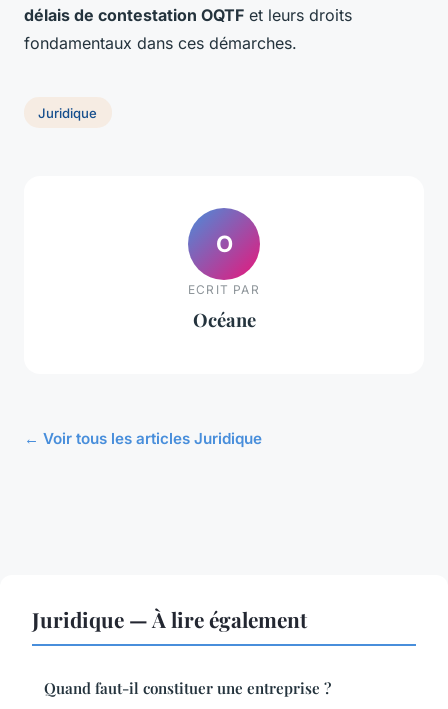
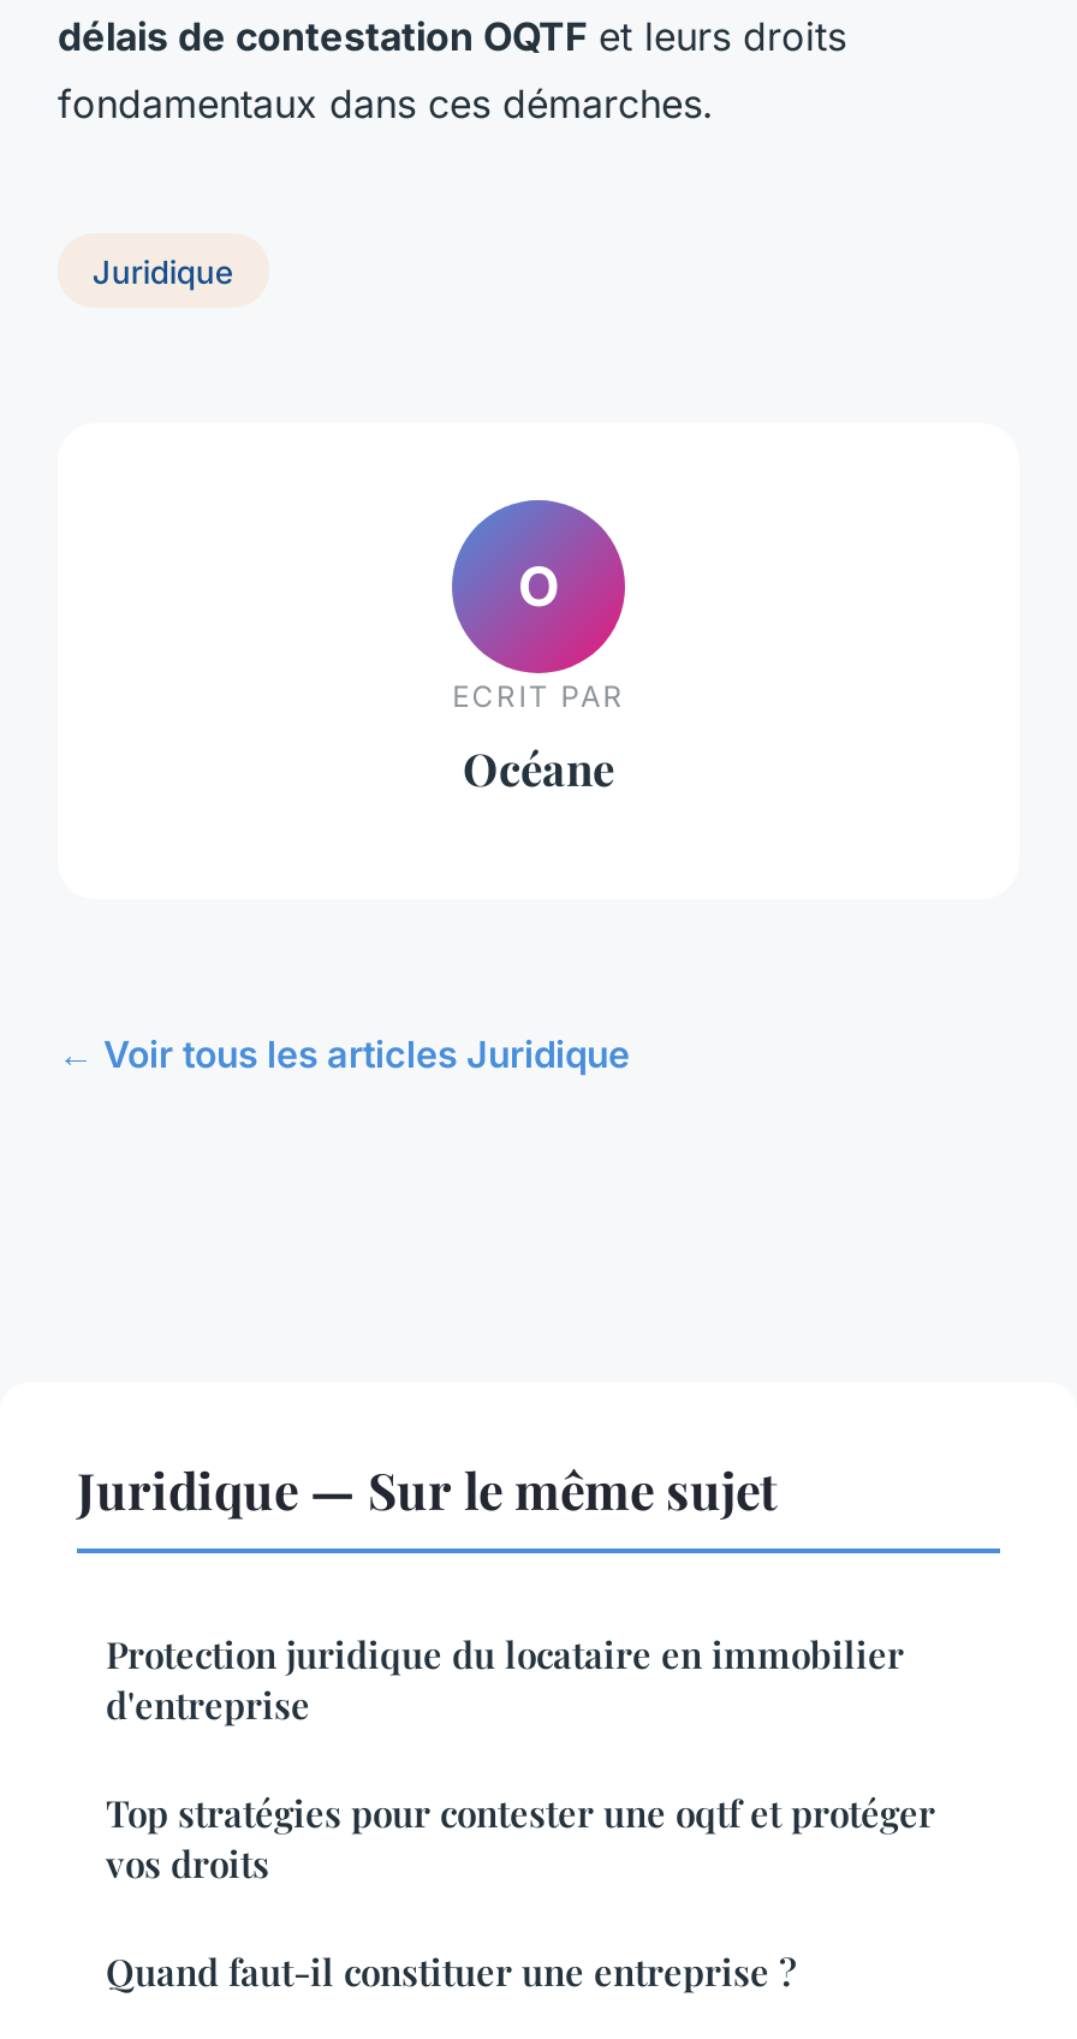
[32,605,307,633] Juridique — À lire également -> [77,1454,935,1887] Juridique — Sur le même sujet | Protection juridique du locataire en immobilier | d'entreprise | Top stratégies pour contester une oqtf et protéger | vos droits

